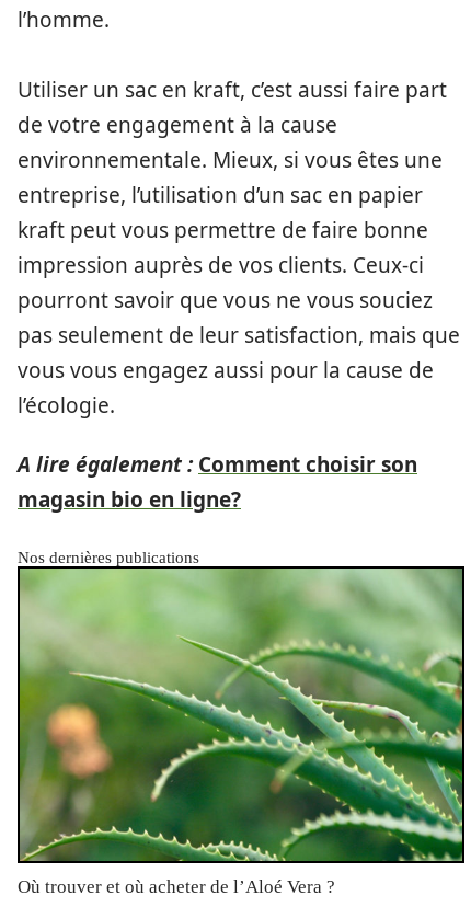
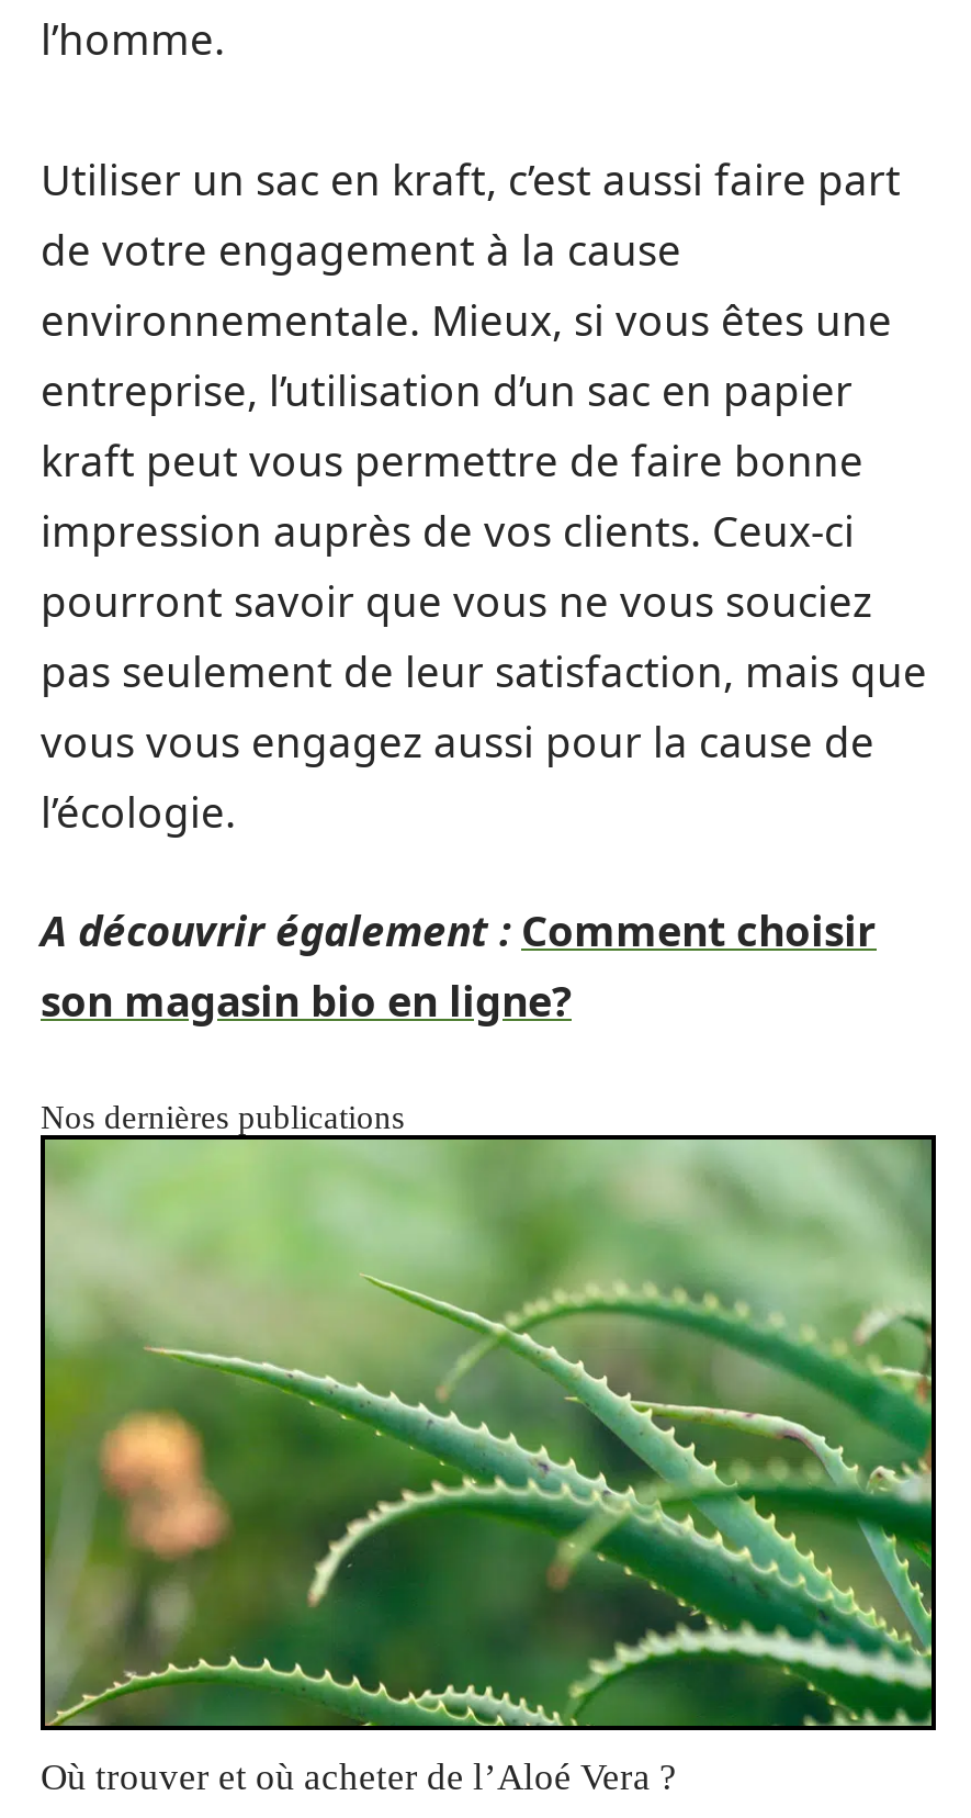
[18,450,417,514] A lire également : Comment choisir son | magasin bio en ligne? -> [41,902,877,1030] A découvrir également : Comment choisir | son magasin bio en ligne?

